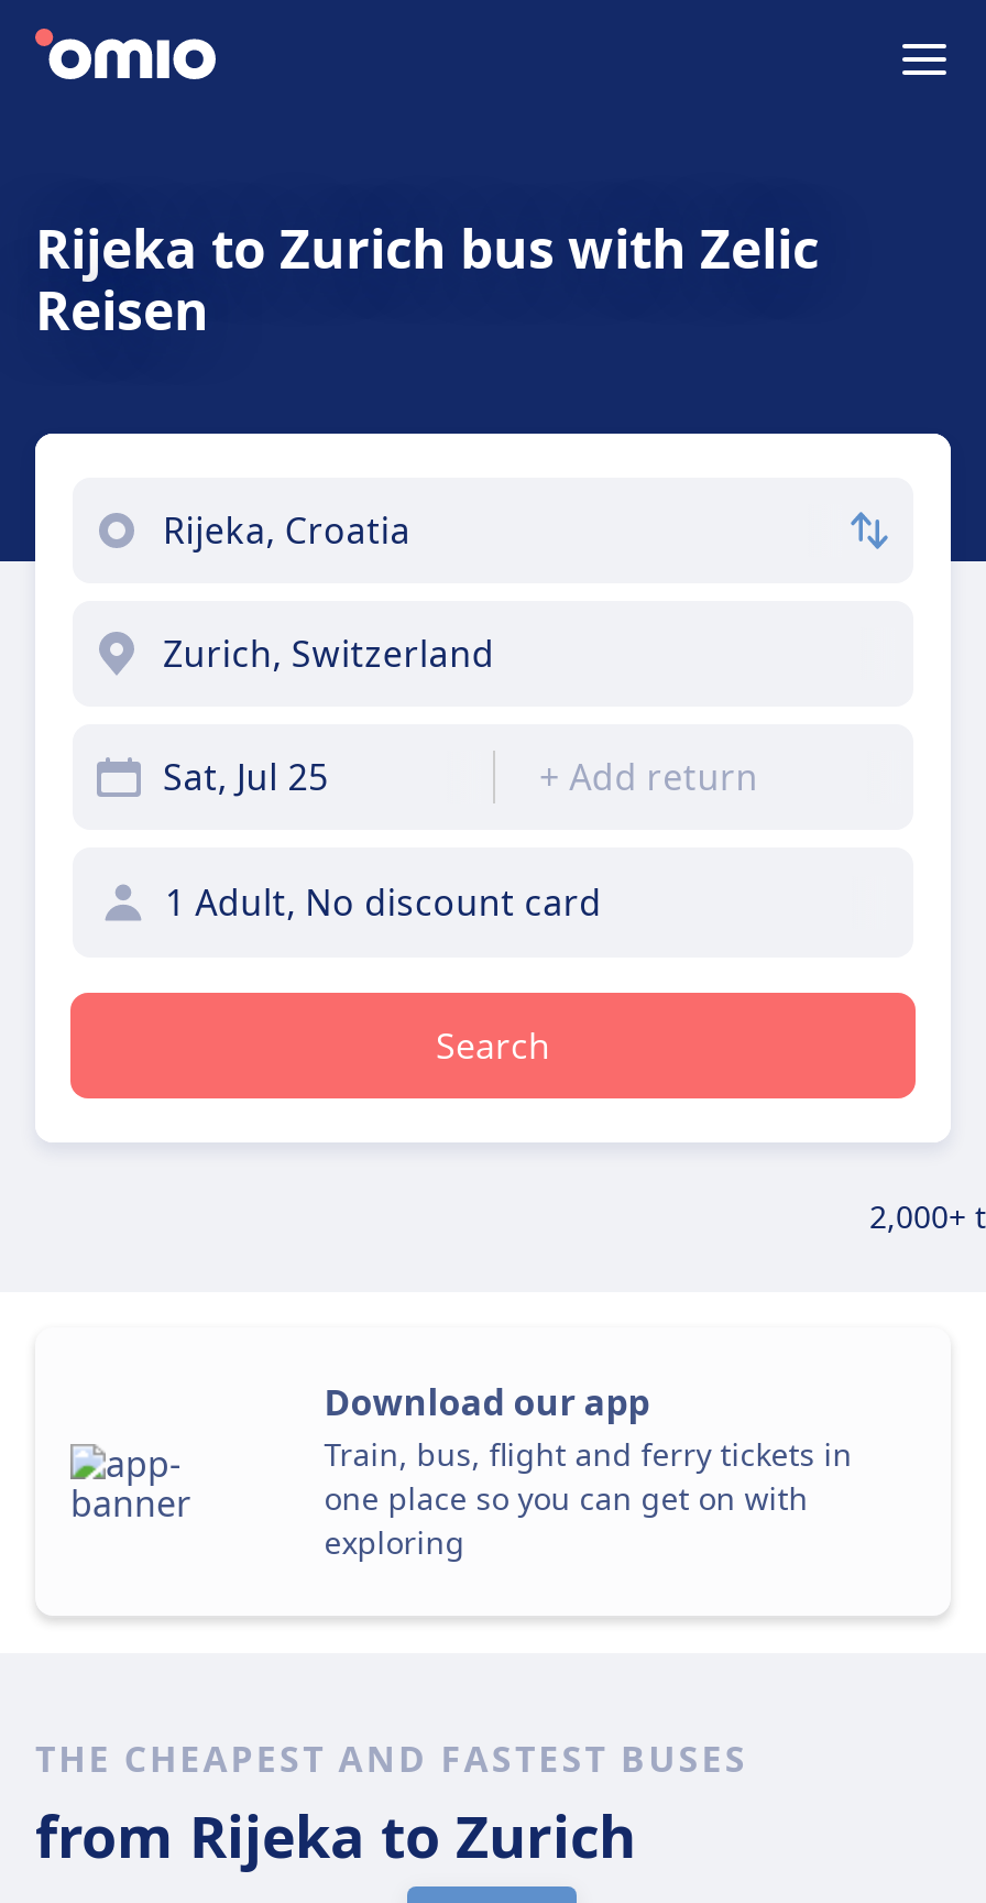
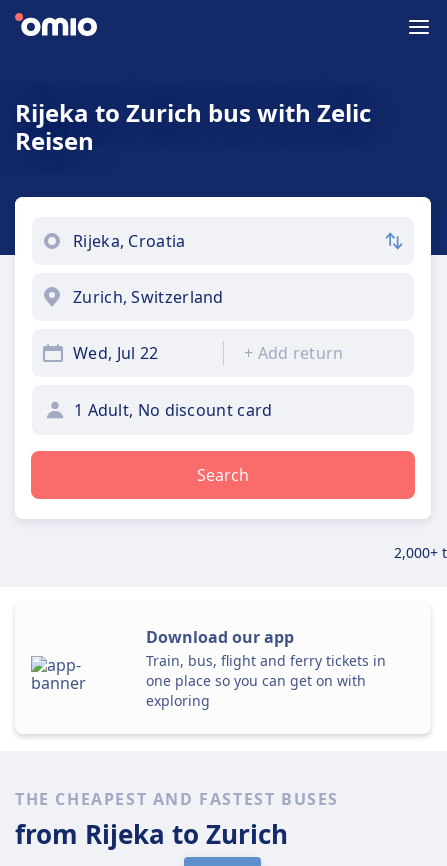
[163,753,329,801] Sat, Jul 25 -> [73,342,158,364] Wed, Jul 22

